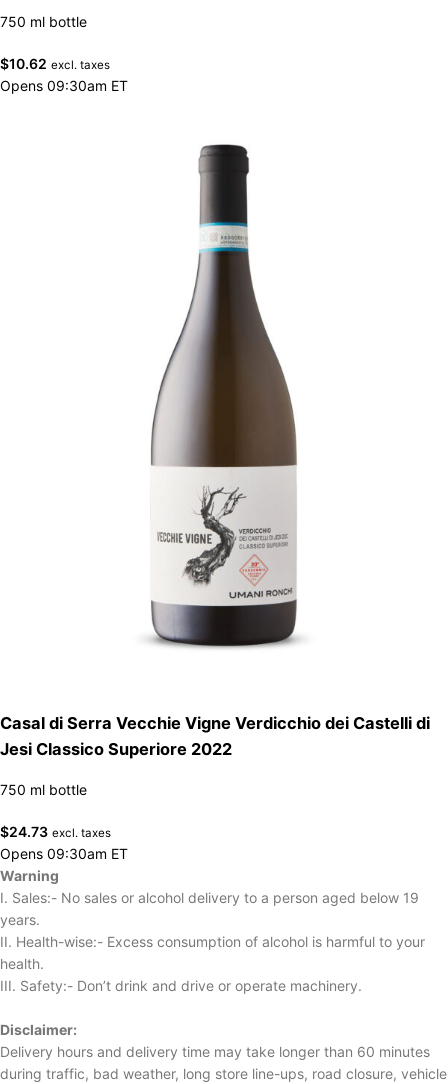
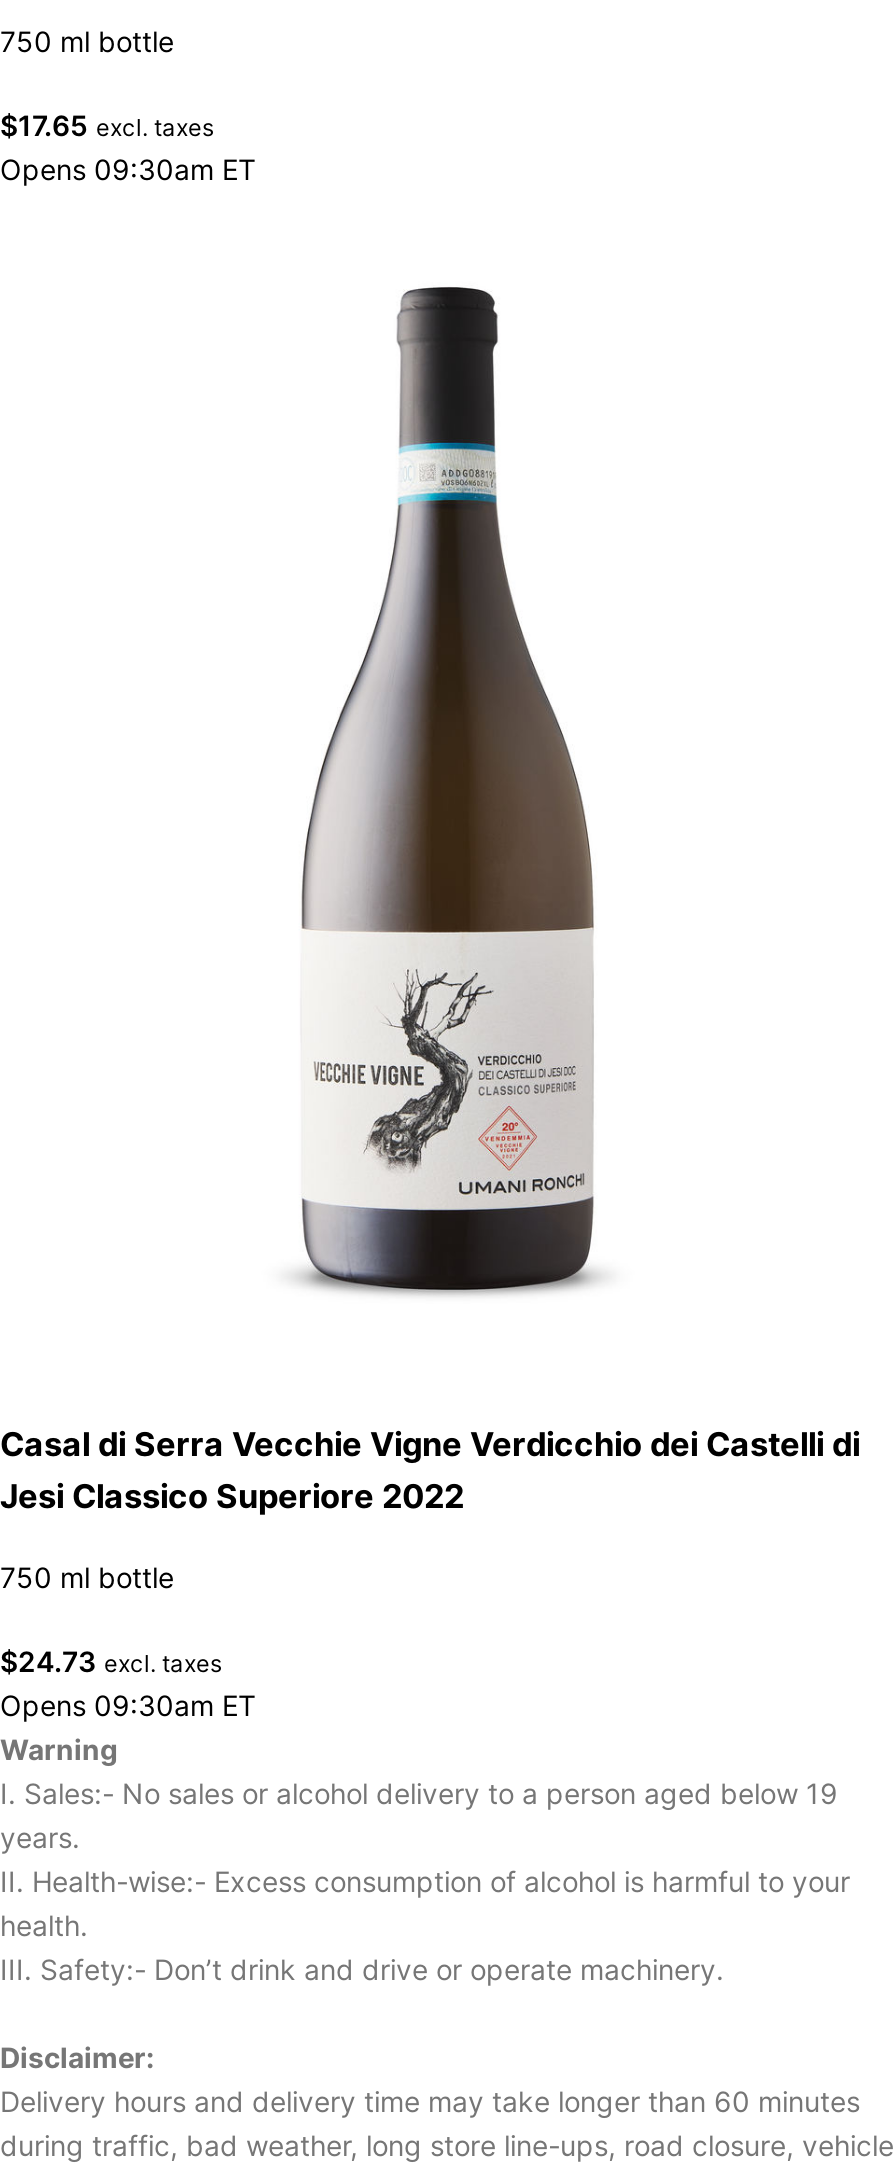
[0,54,110,71] $10.62 excl. taxes -> [0,107,214,141] $17.65 excl. taxes

